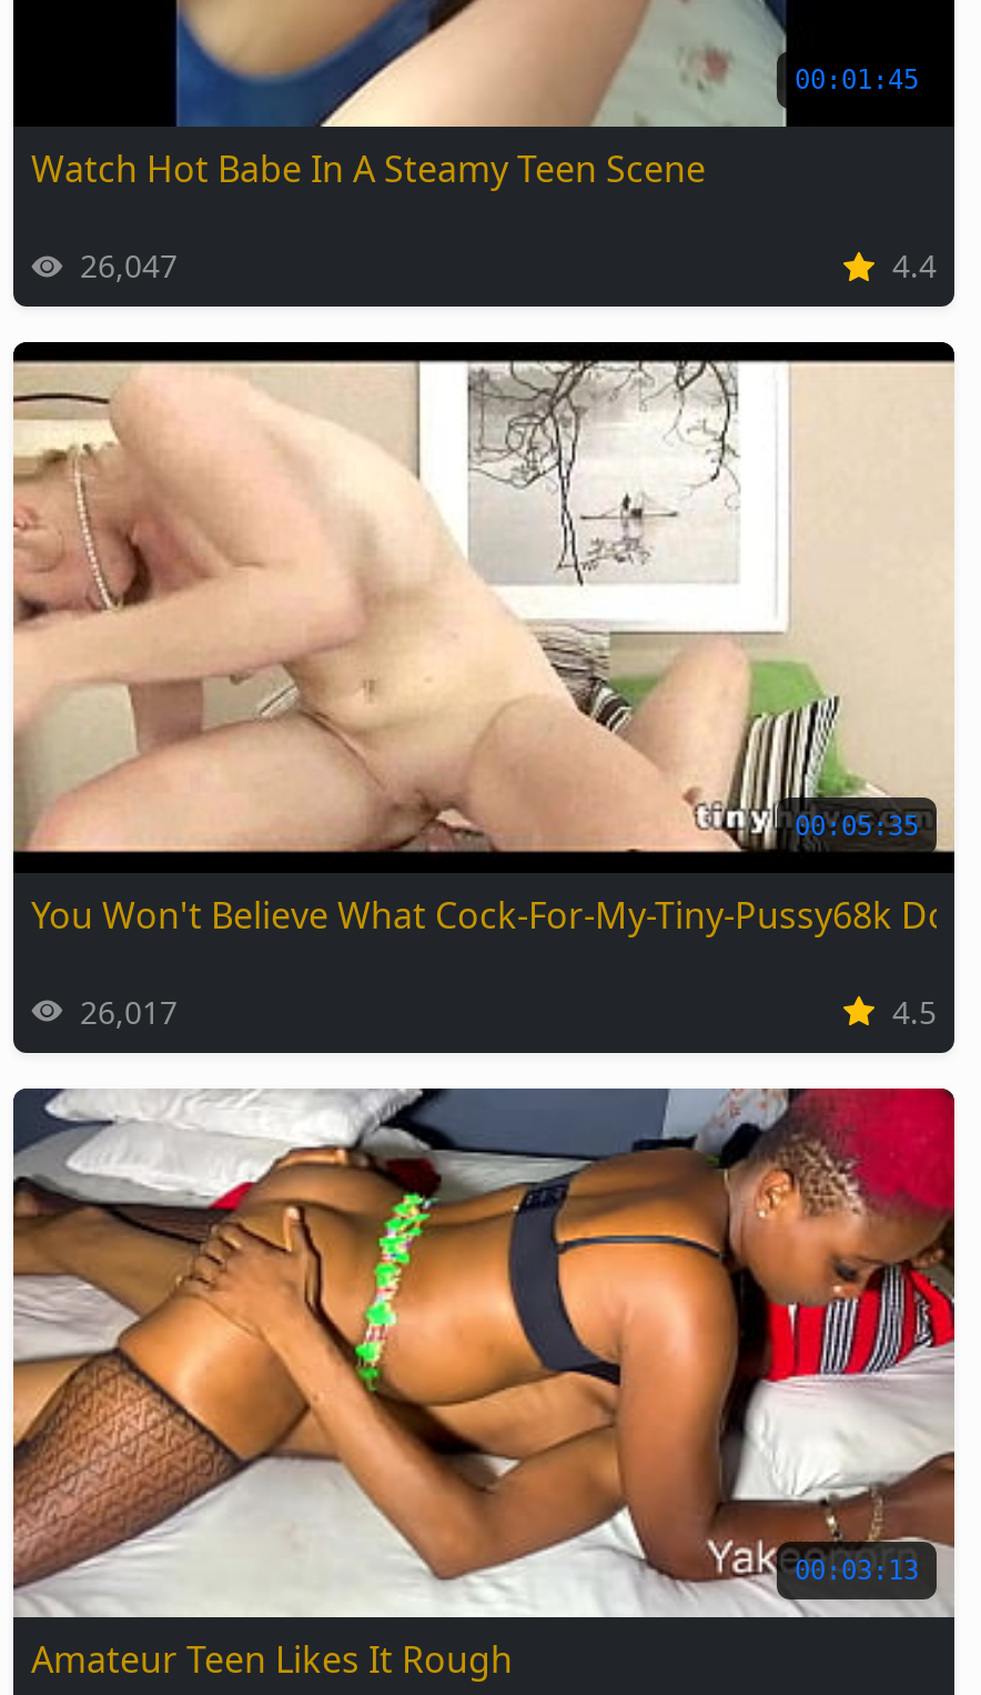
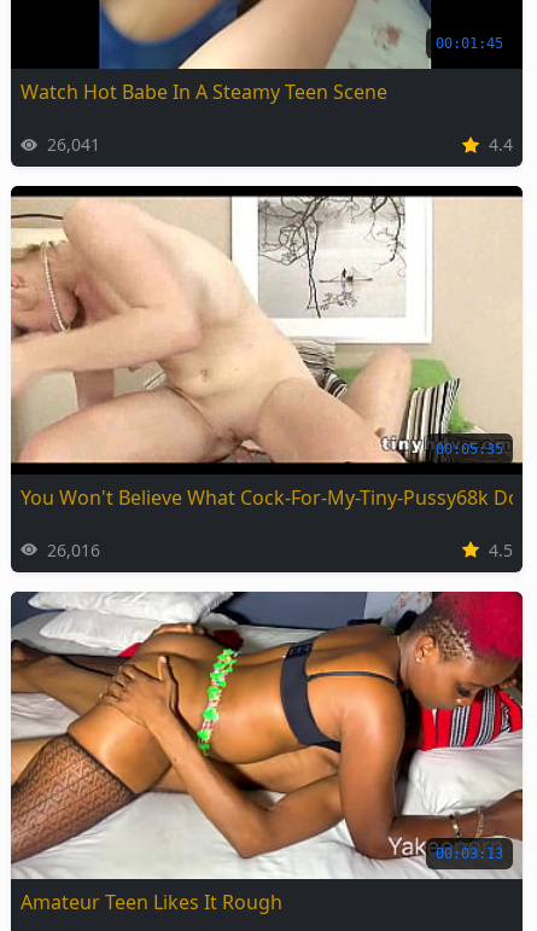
[71,244,178,287] 26,047 -> [42,133,100,156] 26,041
[71,990,178,1032] 26,017 -> [42,538,100,561] 26,016

